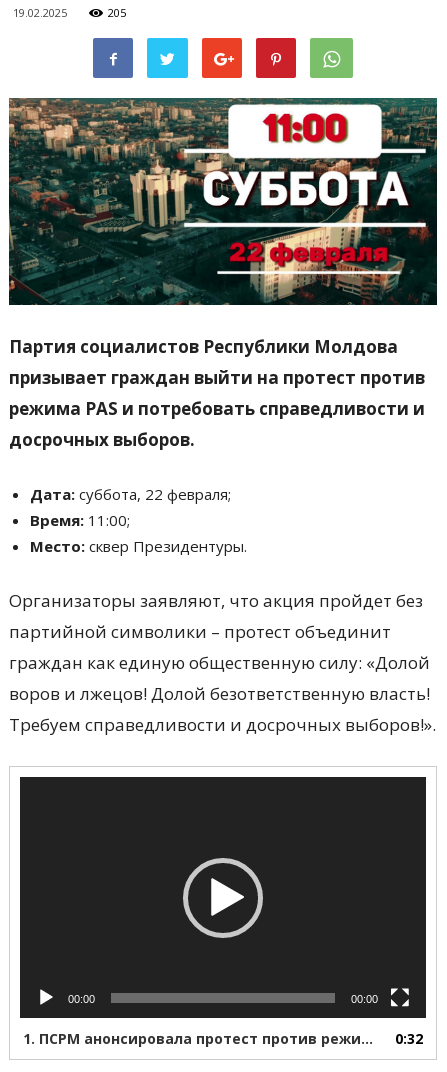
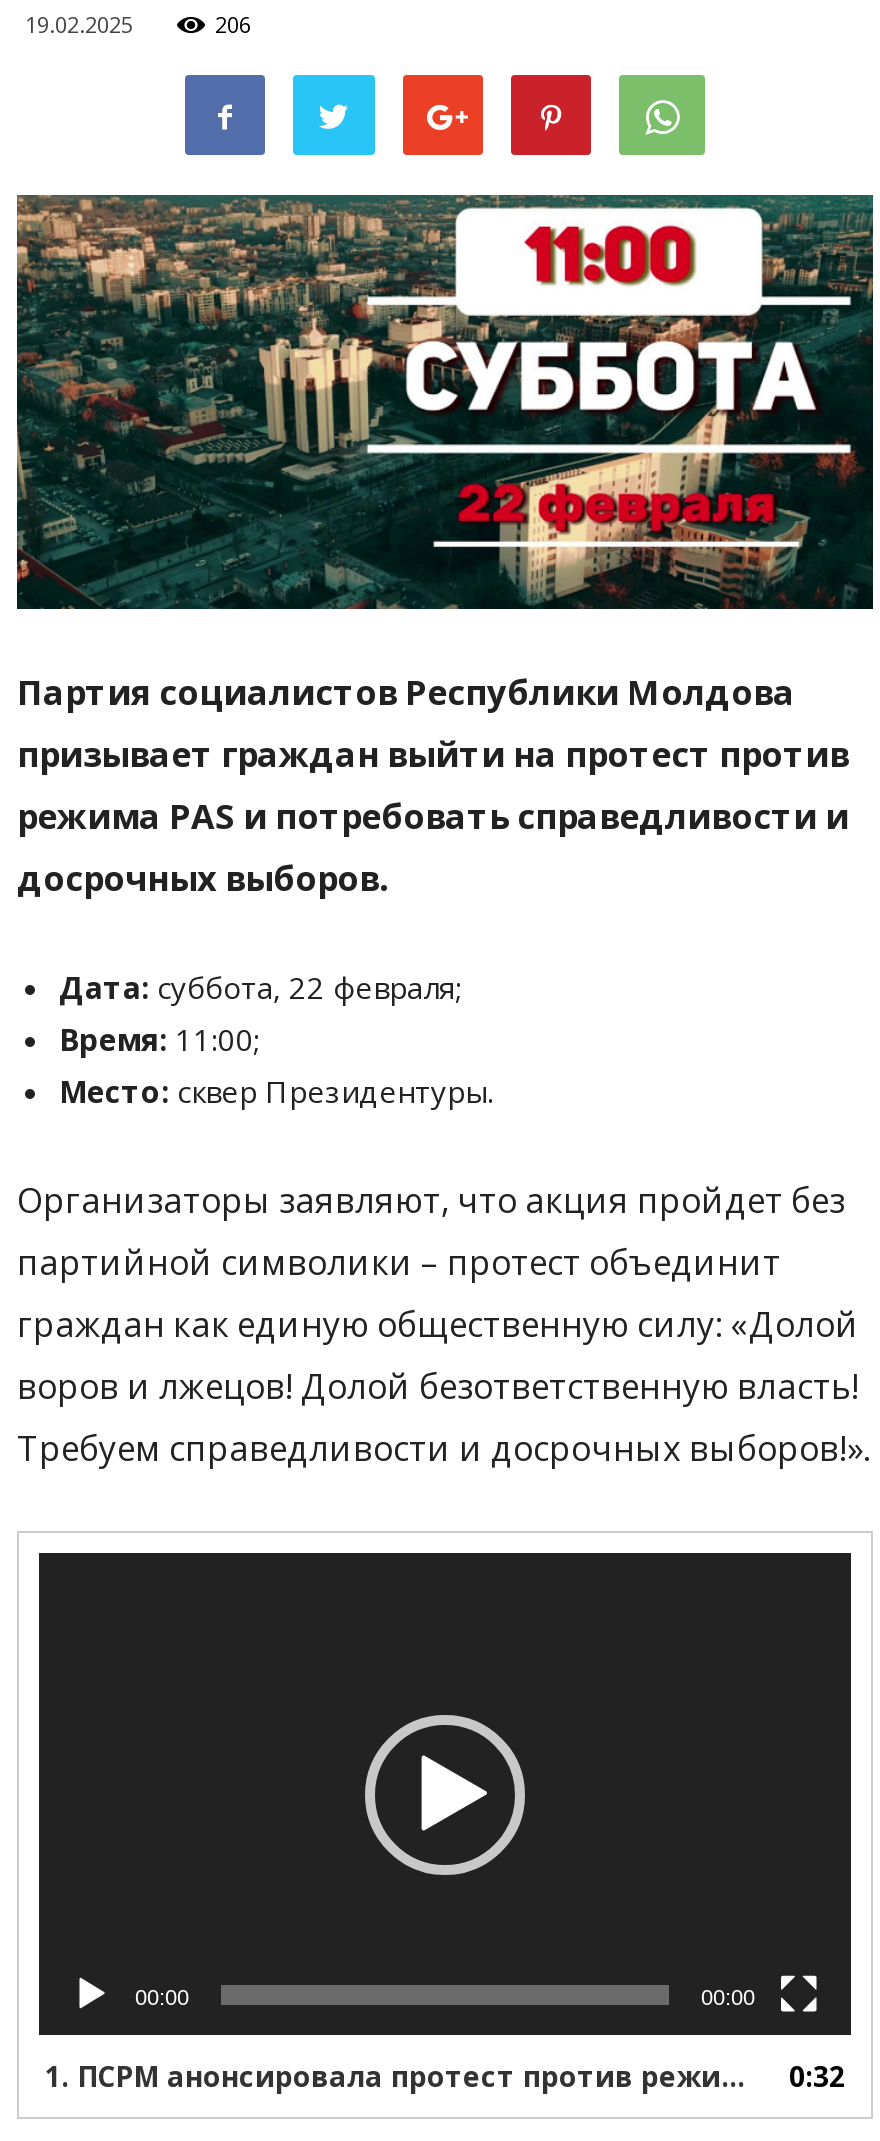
[108,5,126,20] 205 -> [215,9,251,39] 206

